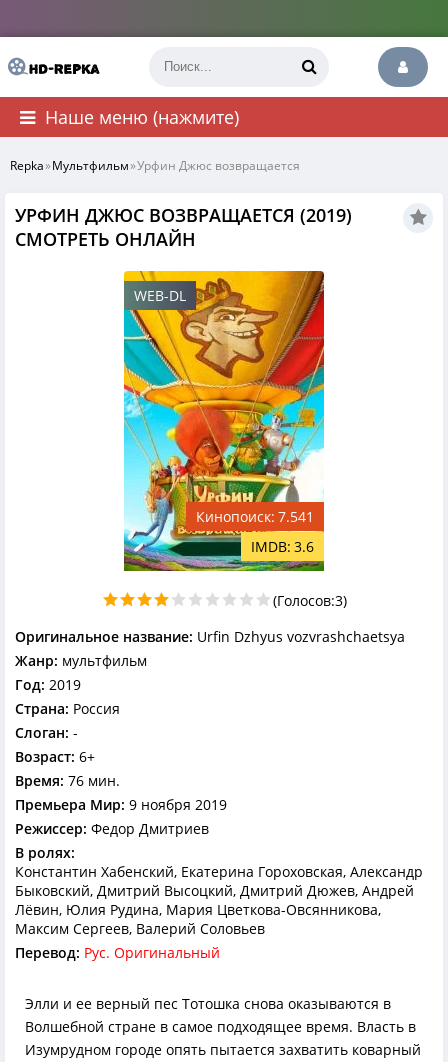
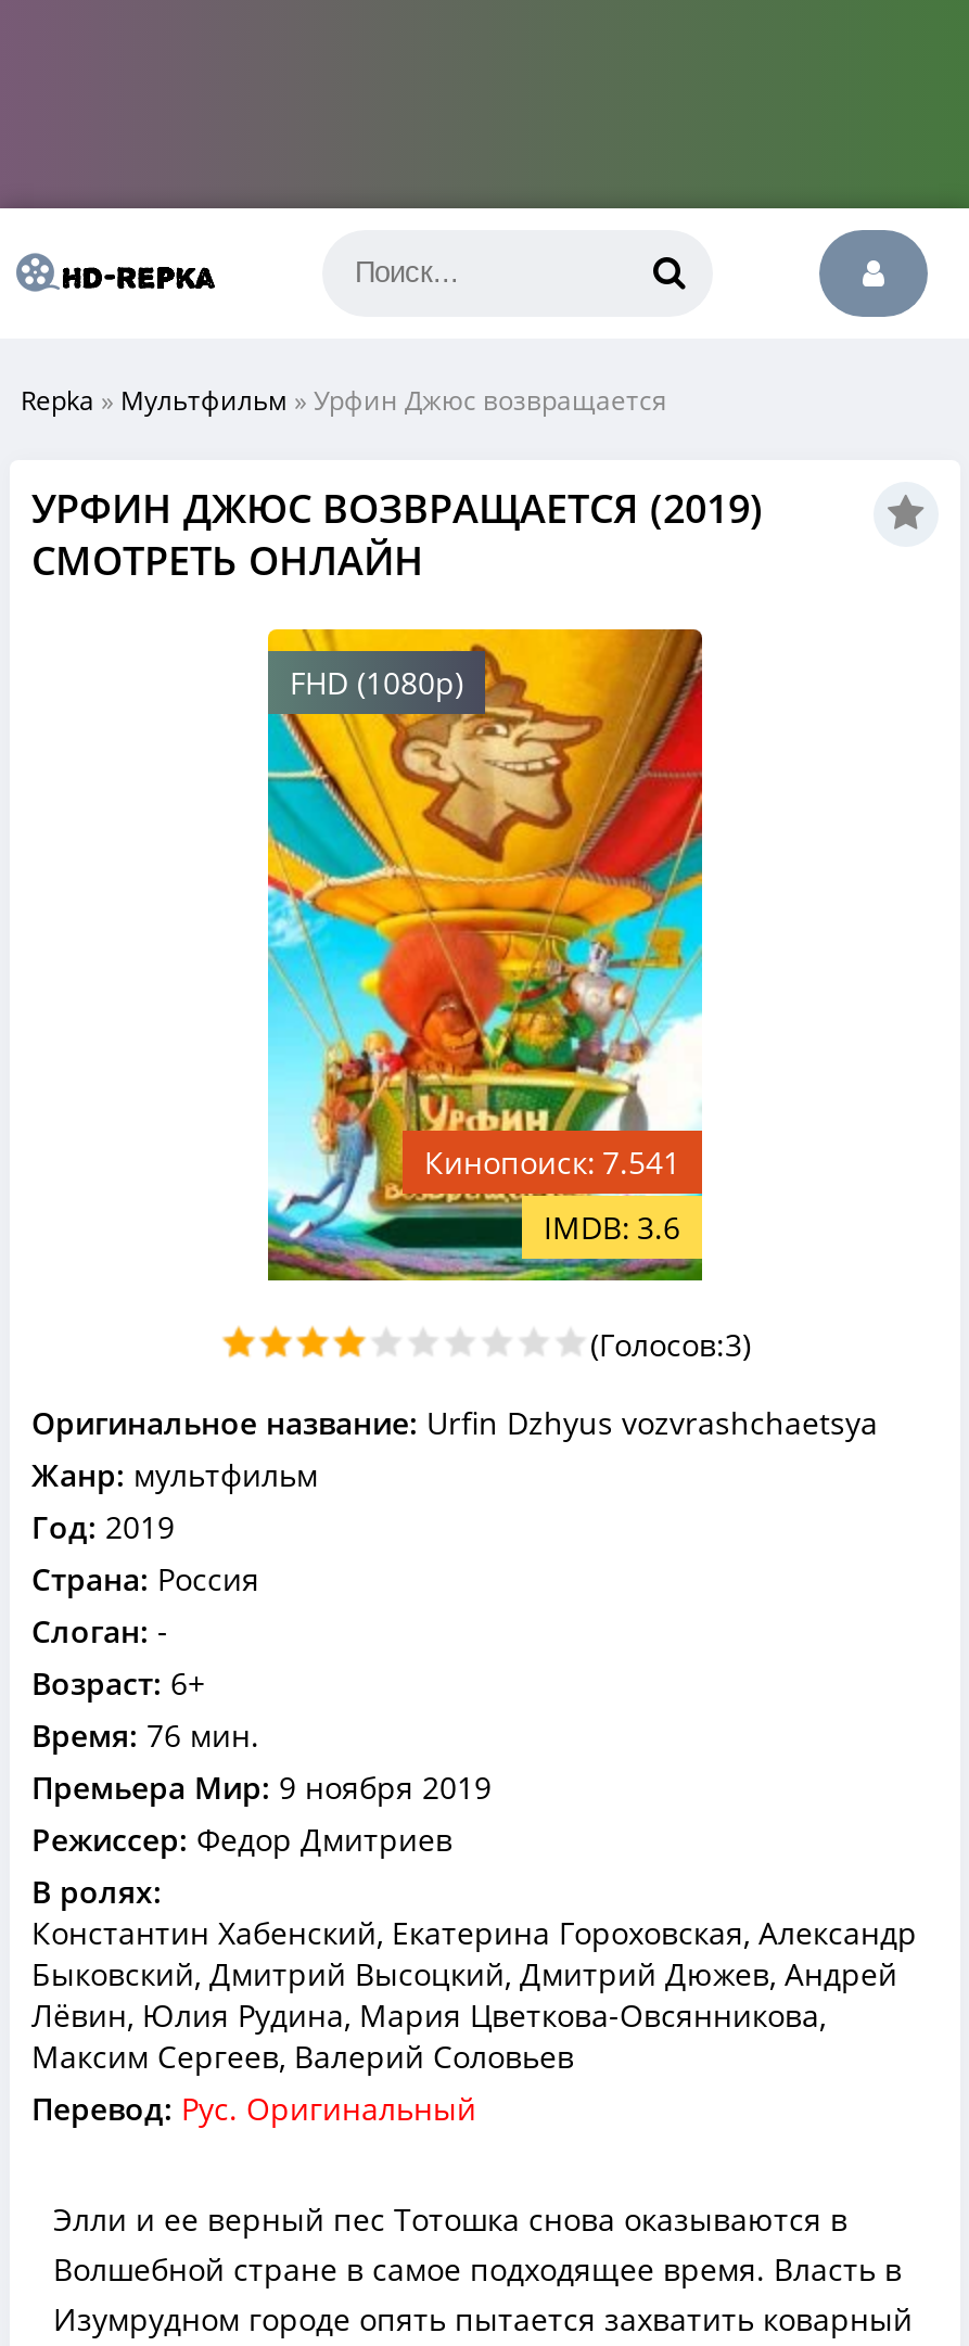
[45,105,239,129] Наше меню (нажмите) -> none
[134,286,186,305] WEB-DL -> [290,662,463,703] FHD (1080p)

